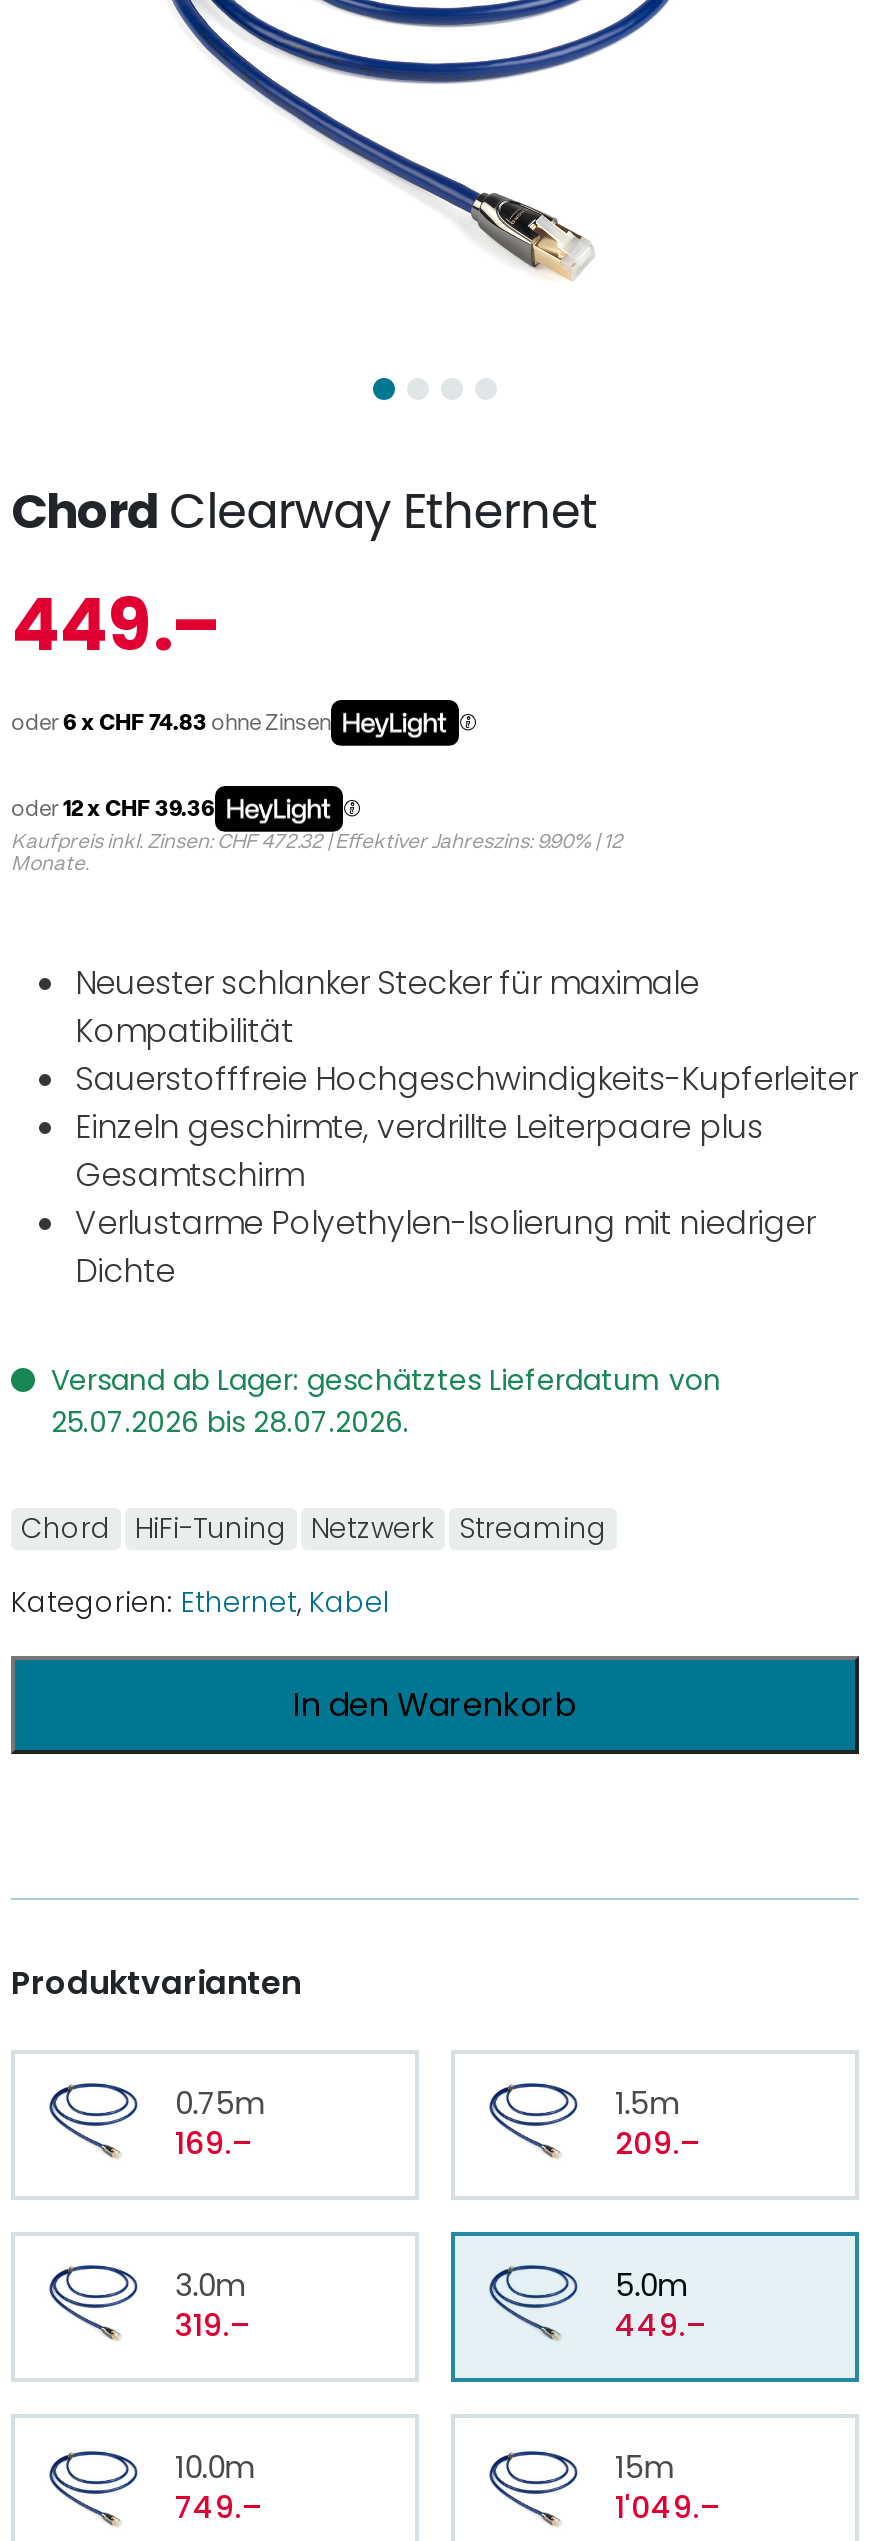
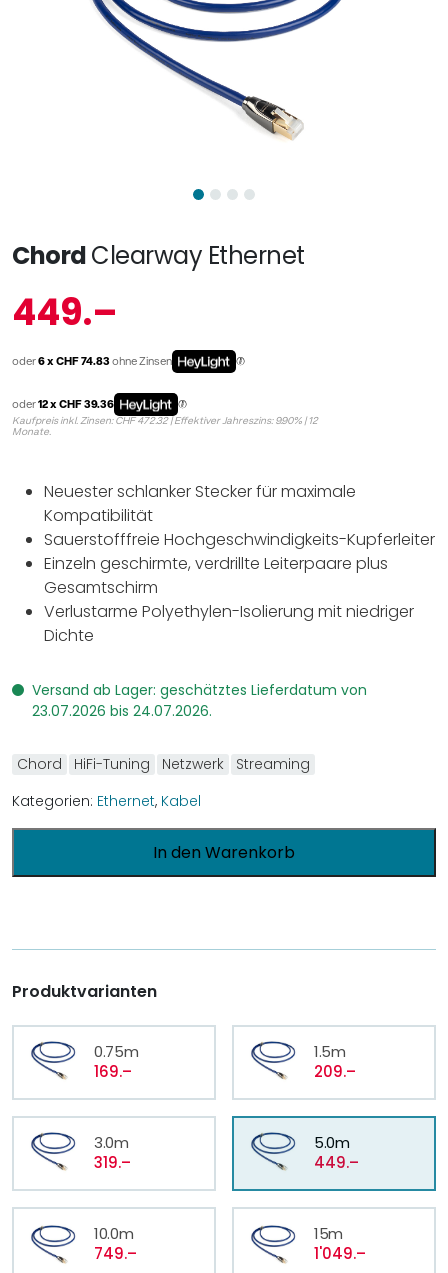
[51,1402,409,1442] 25.07.2026 bis 28.07.2026. -> [32,701,212,721] 23.07.2026 bis 24.07.2026.

